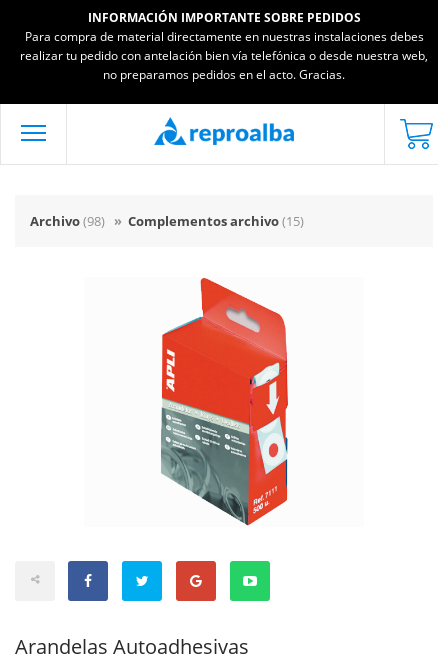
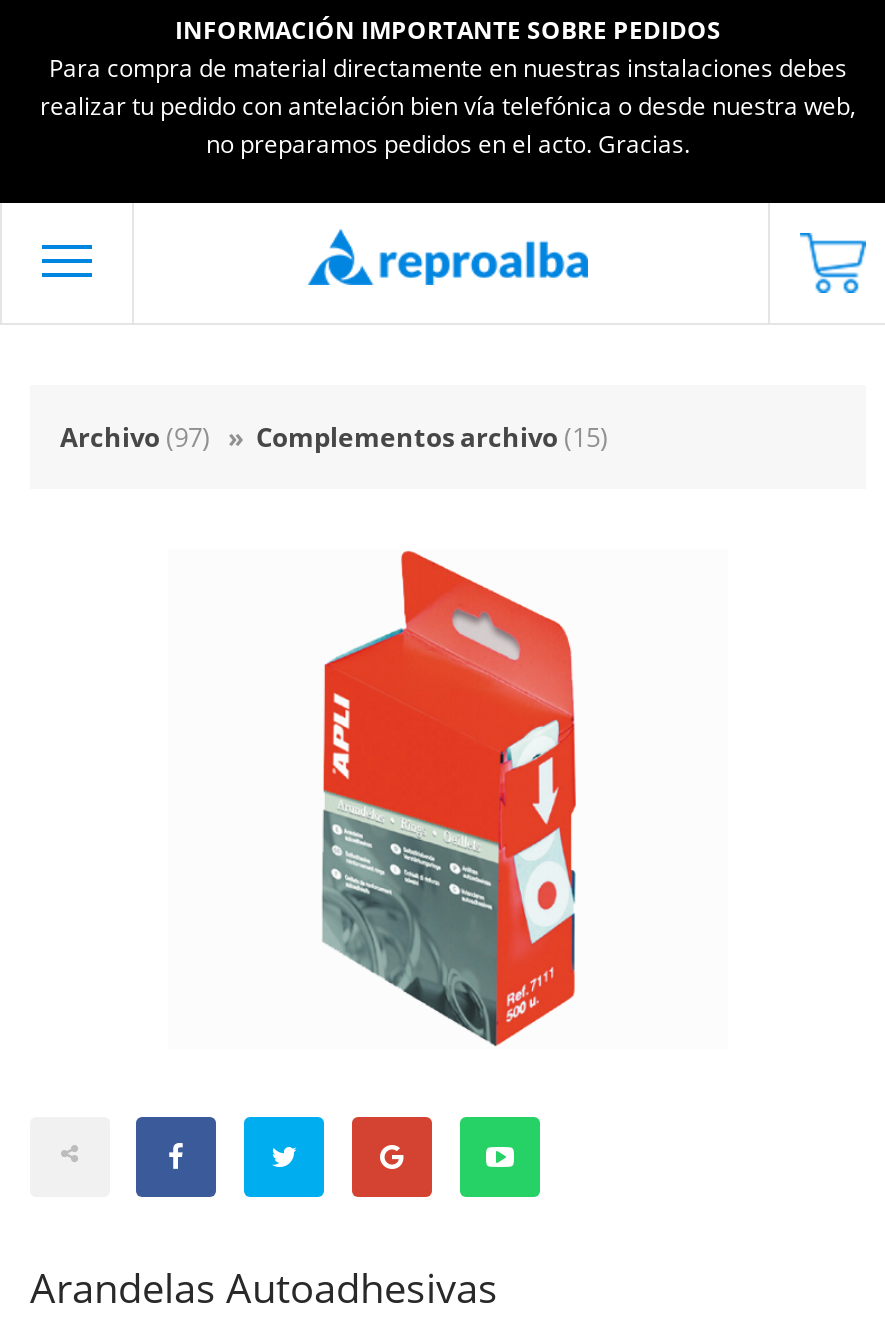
[30,212,304,230] Archivo (98) » Complementos archivo (15) -> [60,419,608,455] Archivo (97) » Complementos archivo (15)

